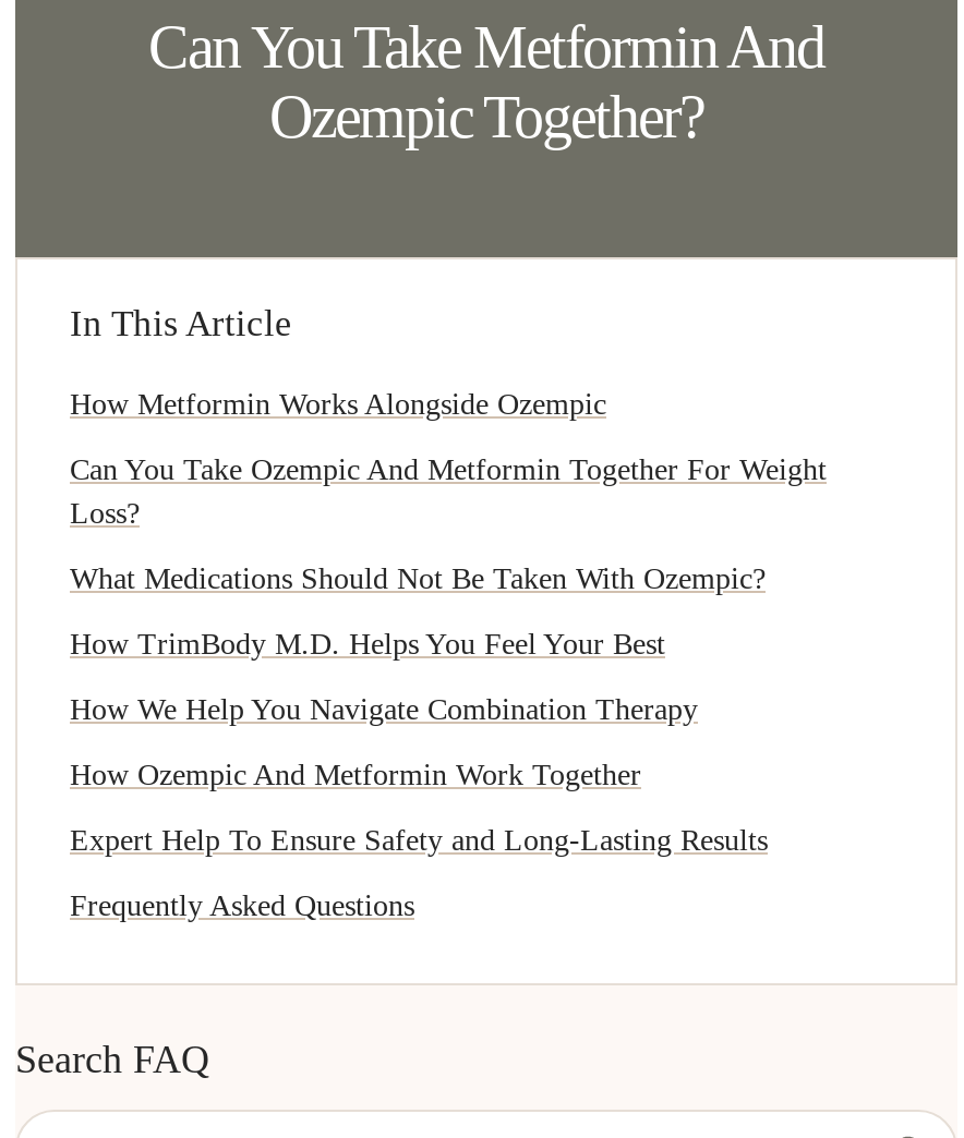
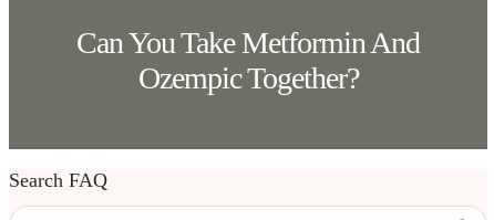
[70,303,827,922] In This Article | How Metformin Works Alongside Ozempic | Can You Take Ozempic And Metformin Together For Weight | Loss? | What Medications Should Not Be Taken With Ozempic? | How TrimBody M.D. Helps You Feel Your Best | How We Help You Navigate Combination Therapy | How Ozempic And Metformin Work Together | Expert Help To Ensure Safety and Long-Lasting Results | Frequently Asked Questions -> none

